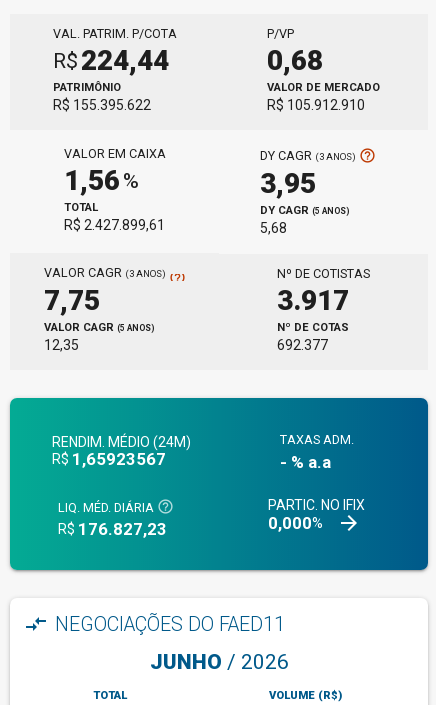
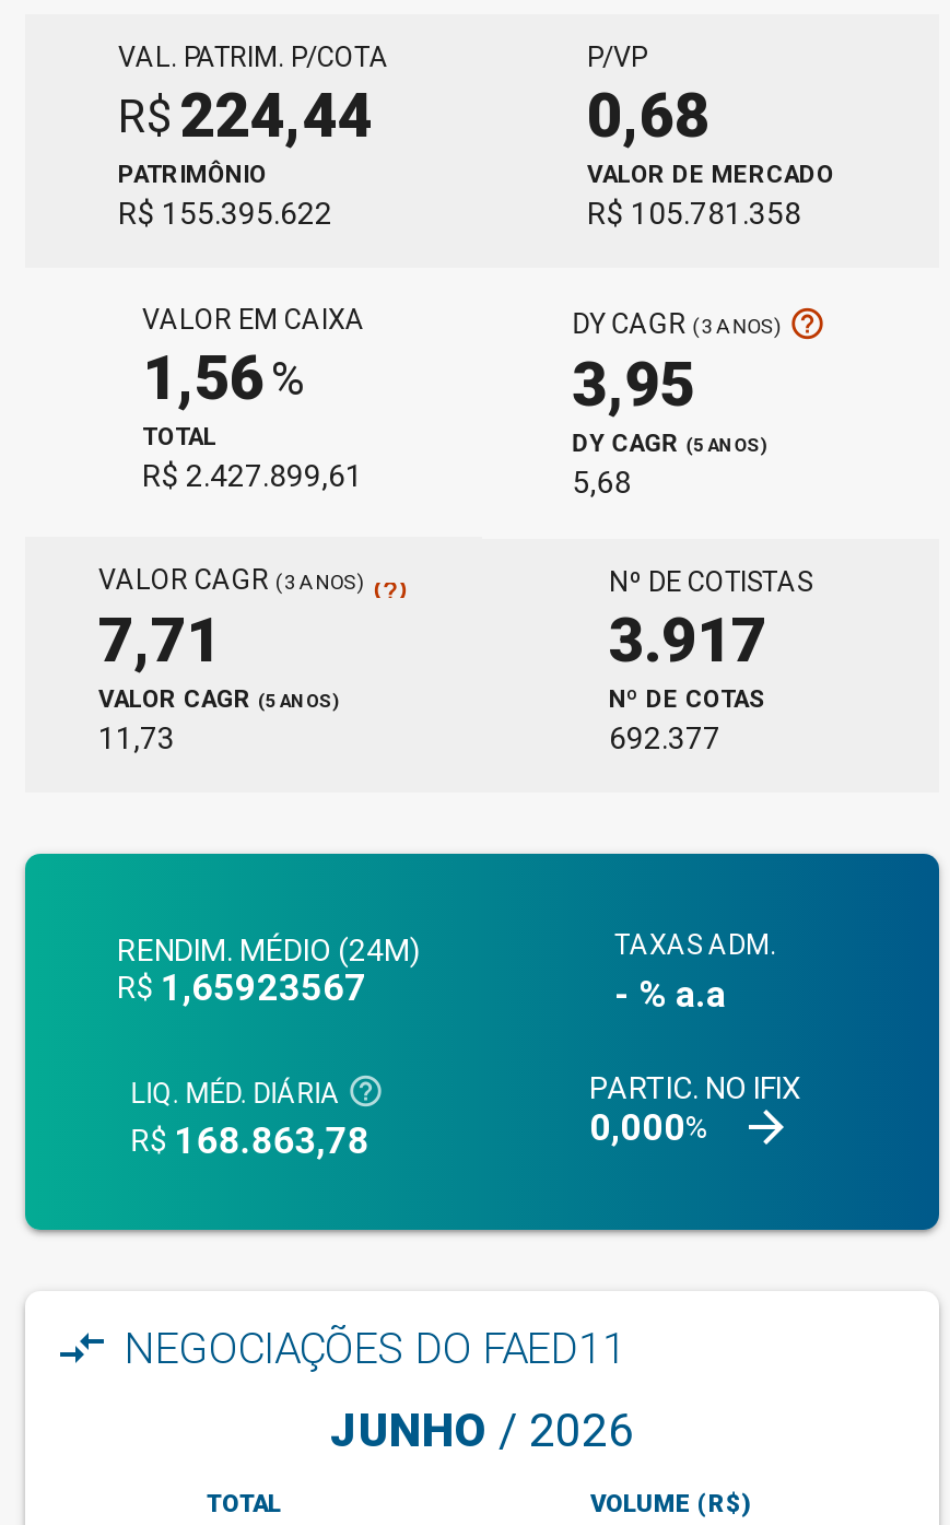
[267,97,365,113] R$ 105.912.910 -> [587,196,801,231] R$ 105.781.358
[43,284,99,317] 7,75 -> [98,605,221,677] 7,71
[43,337,78,353] 12,35 -> [98,721,175,756] 11,73
[58,519,167,539] R$ 176.827,23 -> [131,1118,369,1162] R$ 168.863,78

